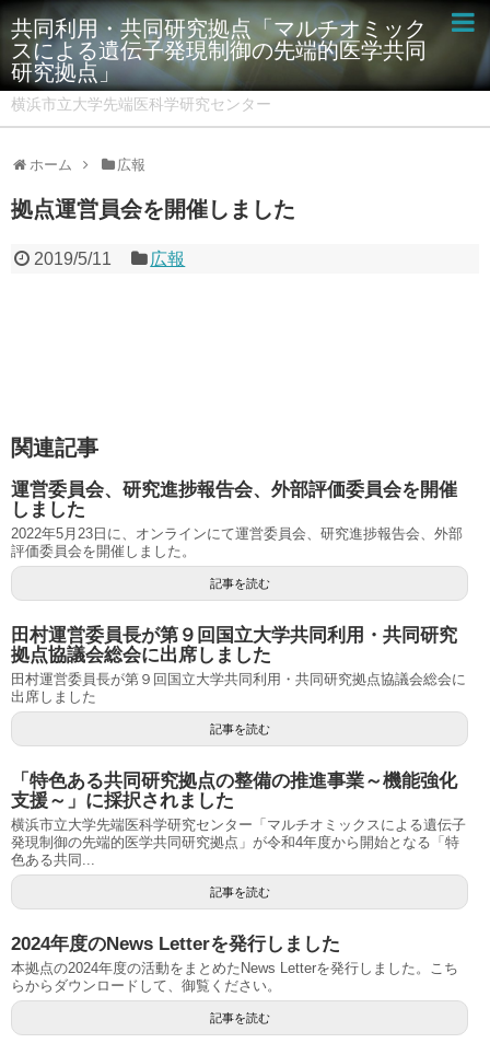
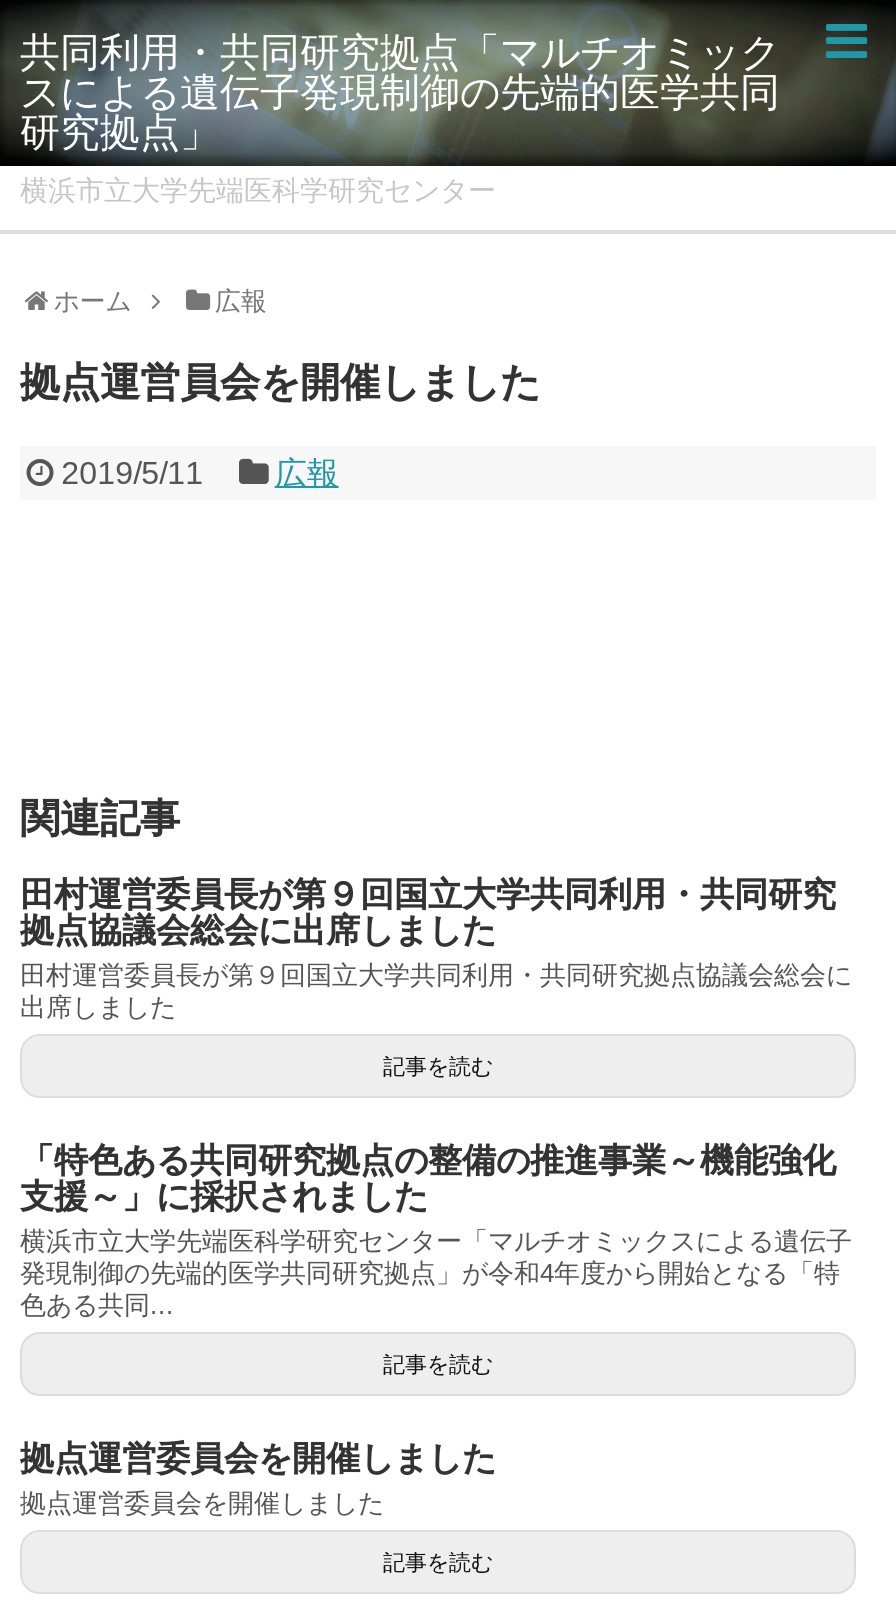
[11,479,463,590] 運営委員会、研究進捗報告会、外部評価委員会を開催 | しました | 2022年5月23日に、オンラインにて運営委員会、研究進捗報告会、外部 | 評価委員会を開催しました。 | 記事を読む -> none
[11,934,458,994] 2024年度のNews Letterを発行しました | 本拠点の2024年度の活動をまとめたNews Letterを発行しました。こち | らからダウンロードして、御覧ください。 -> [20,1440,496,1518] 拠点運営委員会を開催しました | 拠点運営委員会を開催しました

